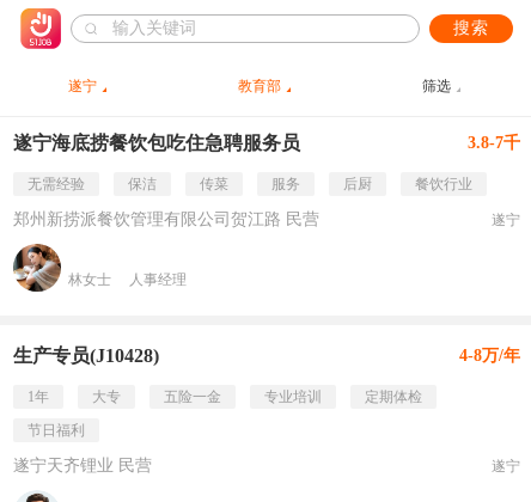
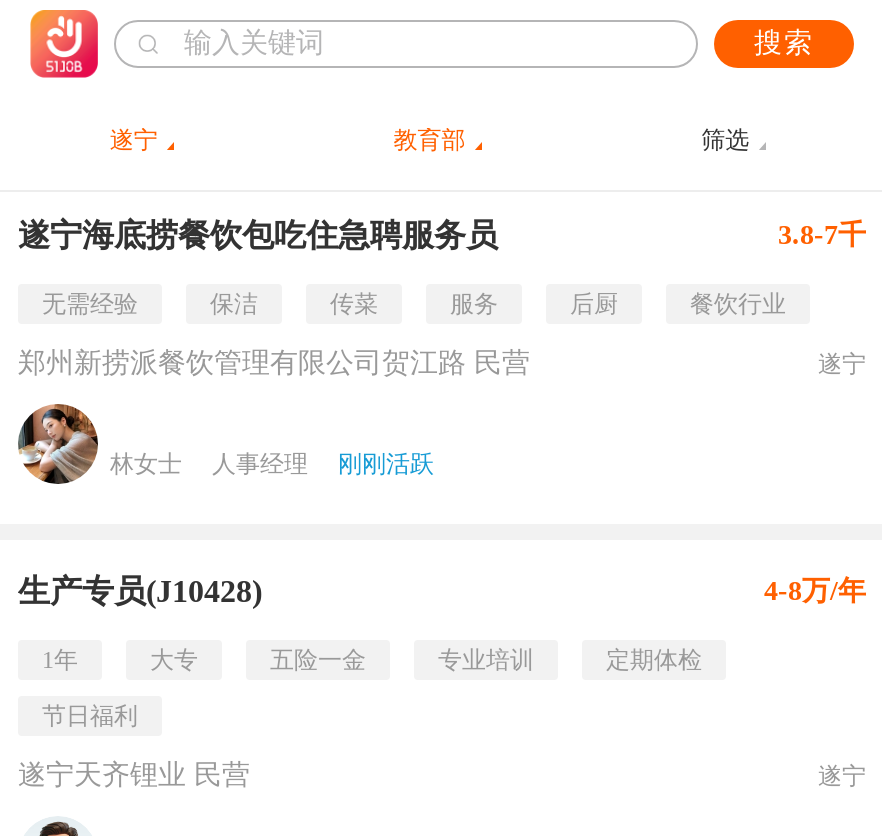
none -> [338,450,434,478] 刚刚活跃

